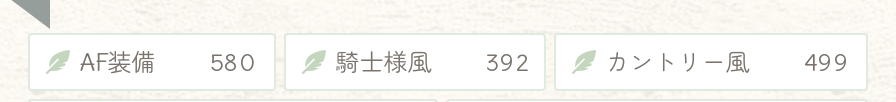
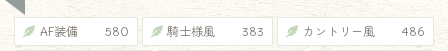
[336,47,528,77] 騎士様風 392 -> [167,24,264,39] 騎士様風 383
[606,47,850,77] カントリー風 499 -> [303,24,425,39] カントリー風 486

